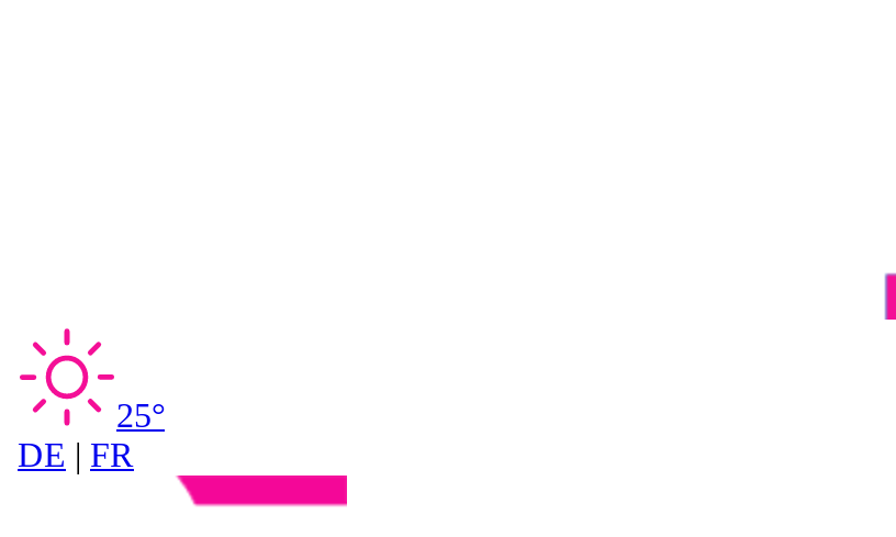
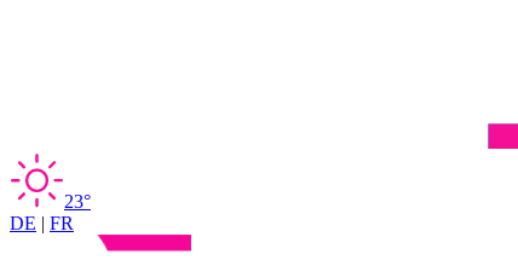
[116,396,165,434] 25° -> [64,191,91,212] 23°

